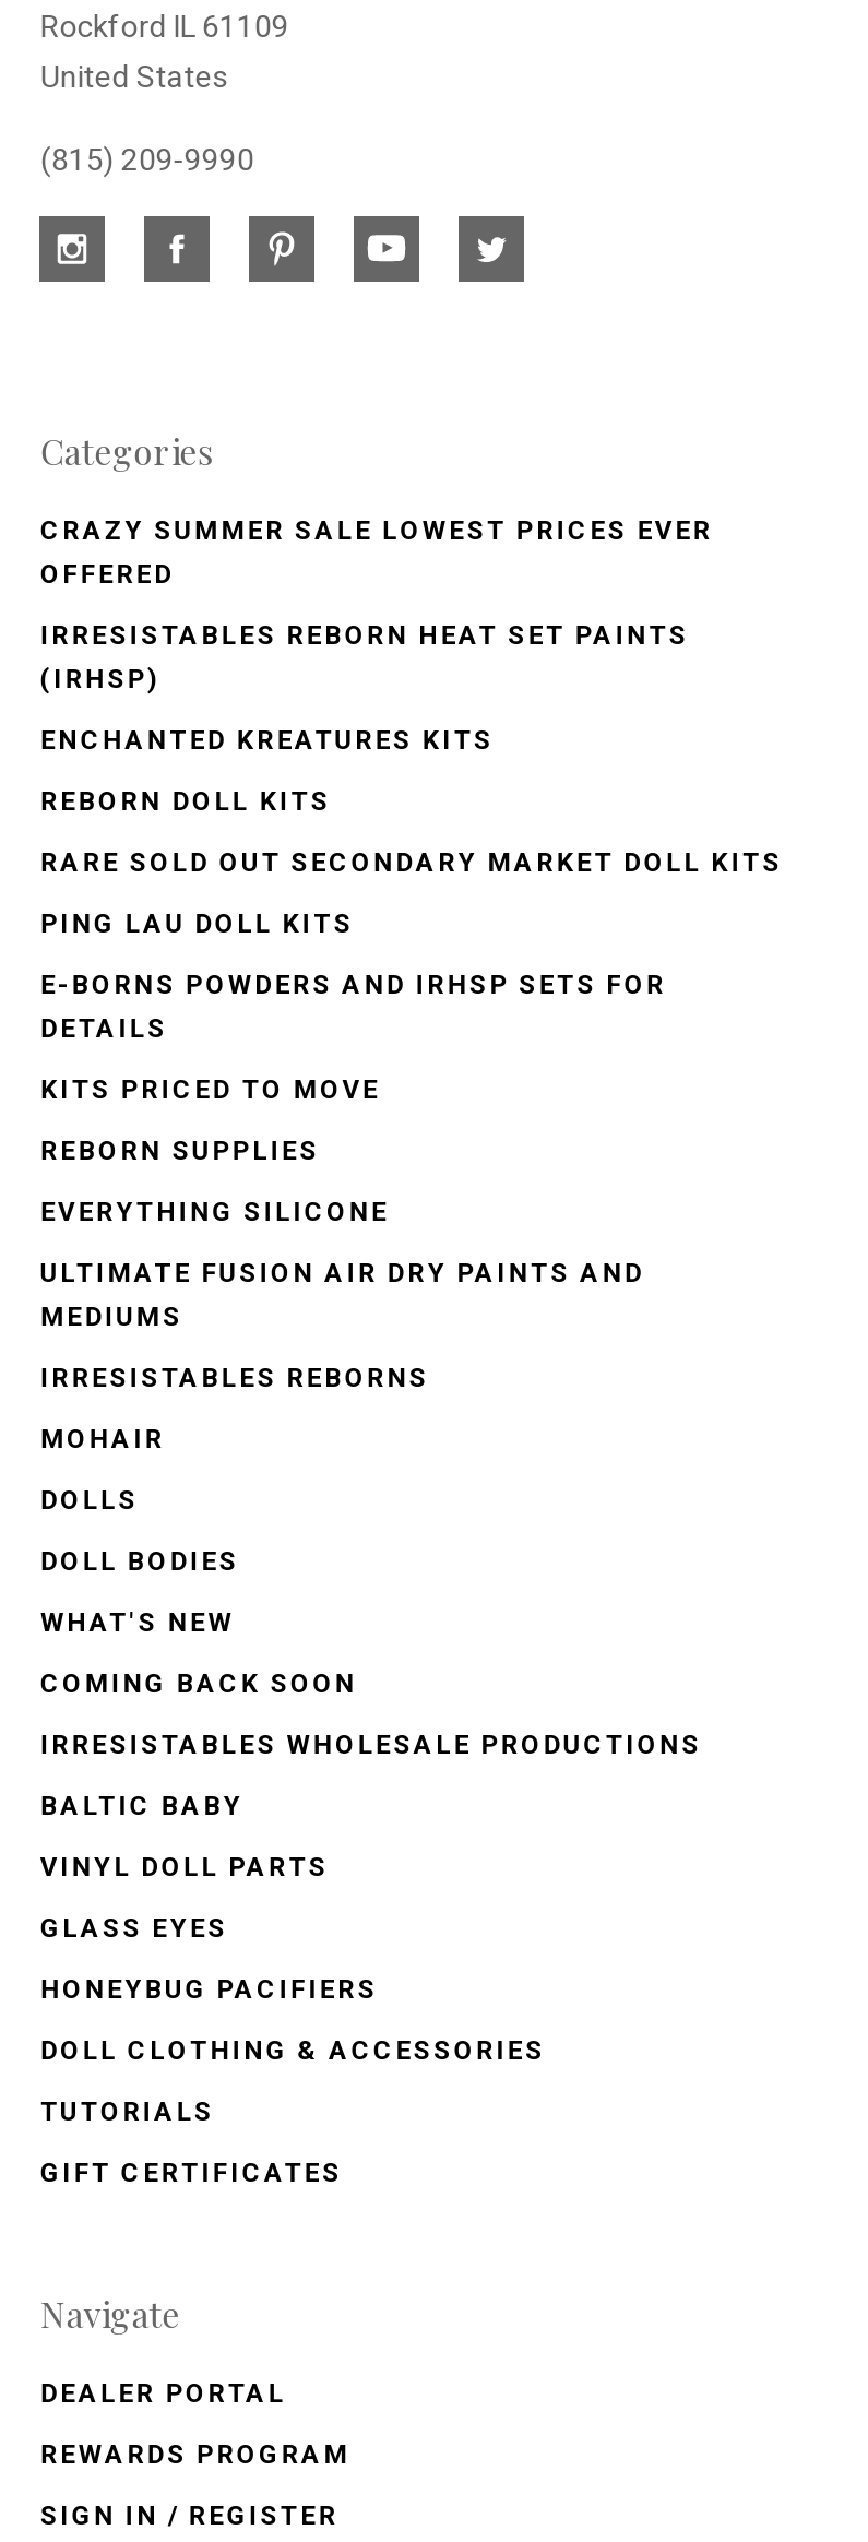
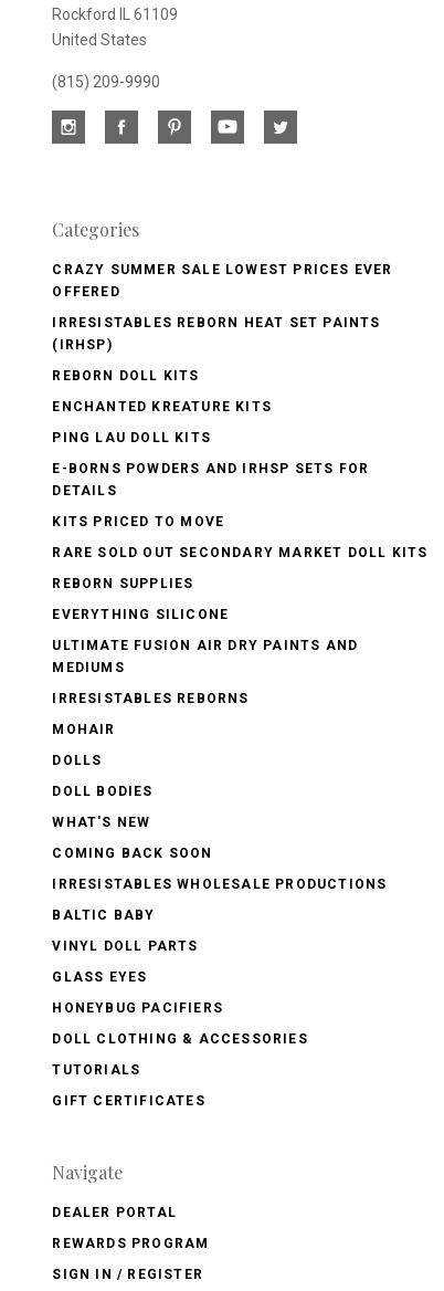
[40,725,494,756] ENCHANTED KREATURES KITS -> none
moved [40,787,331,817] -> [52,368,199,384]: REBORN DOLL KITS
none -> [52,399,272,415] ENCHANTED KREATURE KITS
moved [40,848,782,878] -> [52,545,428,561]: RARE SOLD OUT SECONDARY MARKET DOLL KITS
moved [40,909,666,1105] -> [52,430,369,530]: PING LAU DOLL KITS | E-BORNS POWDERS AND IRHSP SETS FOR | DETAILS | KITS PRICED TO MOVE

